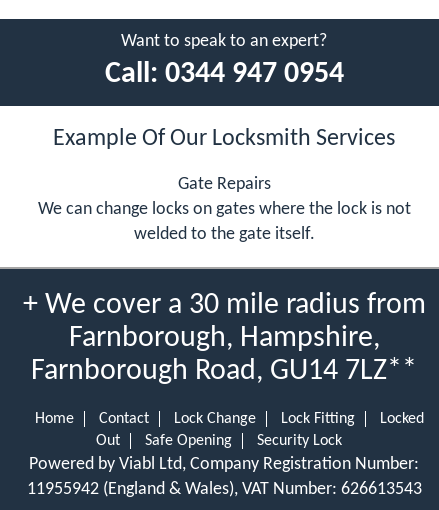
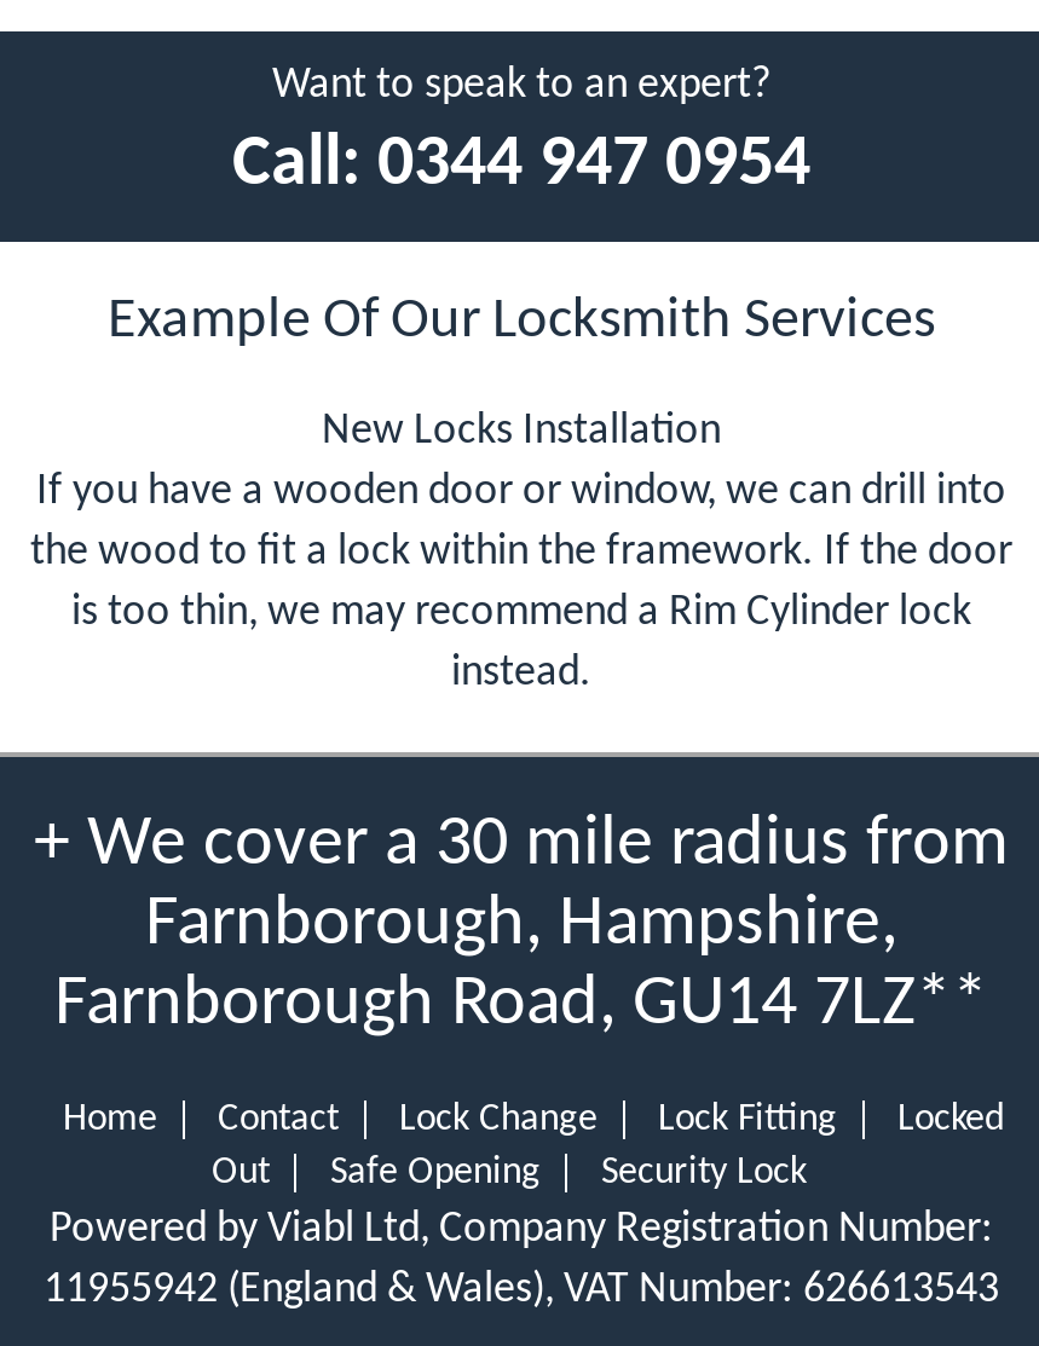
[37,174,410,243] Gate Repairs | We can change locks on gates where the lock is not | welded to the gate itself. -> [30,408,1012,695] New Locks Installation | If you have a wooden door or window, we can drill into | the wood to fit a lock within the framework. If the door | is too thin, we may recommend a Rim Cylinder lock | instead.

